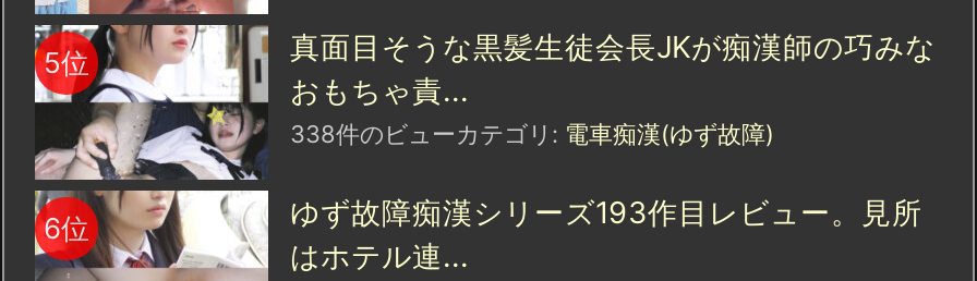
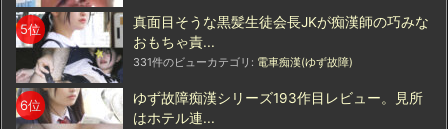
[290,120,774,150] 338件のビューカテゴリ:電車痴漢(ゆず故障) -> [133,55,353,69] 331件のビューカテゴリ:電車痴漢(ゆず故障)

